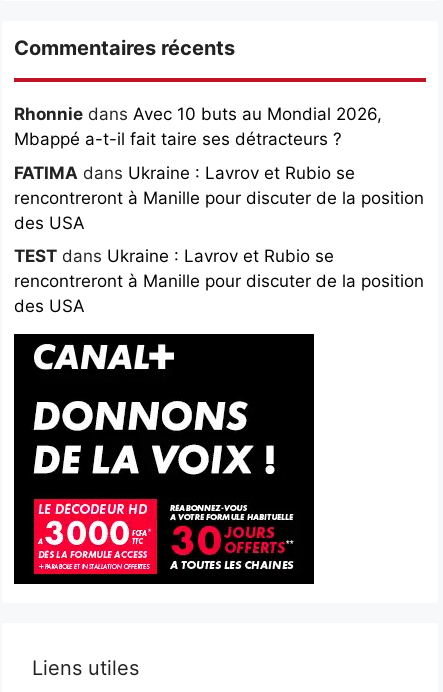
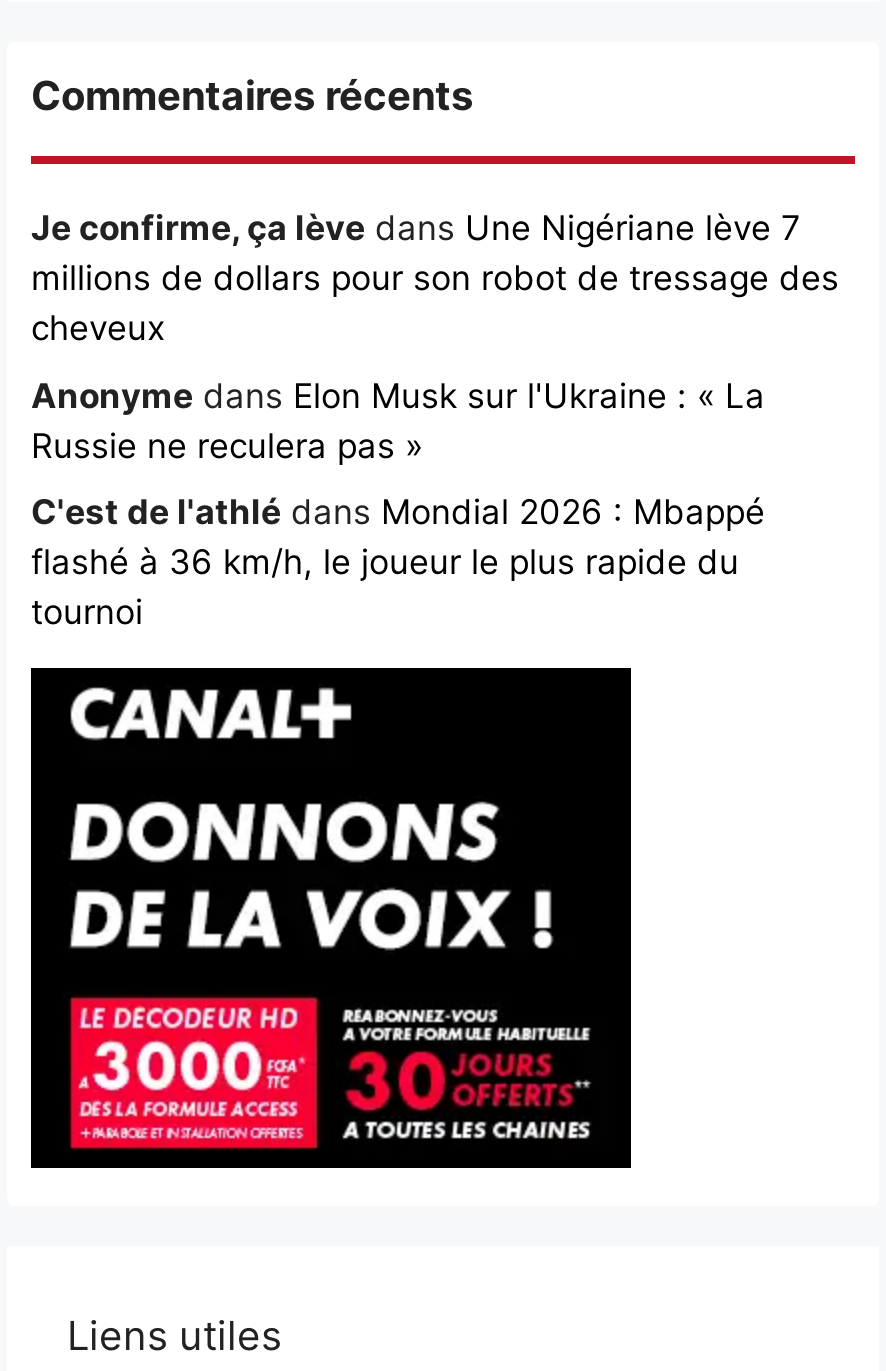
[14,104,382,149] Rhonnie dans Avec 10 buts au Mondial 2026, | Mbappé a-t-il fait taire ses détracteurs ? -> [31,208,839,348] Je confirme, ça lève dans Une Nigériane lève 7 | millions de dollars pour son robot de tressage des | cheveux
[14,163,424,233] FATIMA dans Ukraine : Lavrov et Rubio se | rencontreront à Manille pour discuter de la position | des USA -> [31,375,765,465] Anonyme dans Elon Musk sur l'Ukraine : « La | Russie ne reculera pas »
[14,246,424,316] TEST dans Ukraine : Lavrov et Rubio se | rencontreront à Manille pour discuter de la position | des USA -> [31,492,765,632] C'est de l'athlé dans Mondial 2026 : Mbappé | flashé à 36 km/h, le joueur le plus rapide du | tournoi

